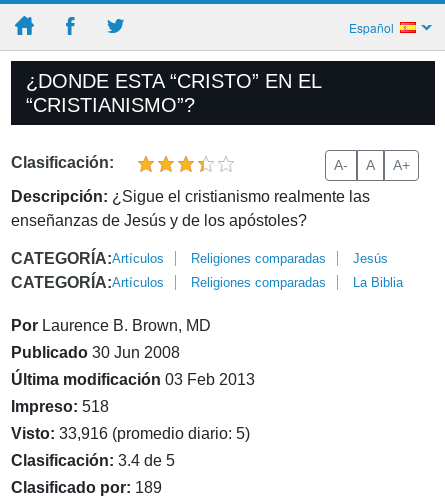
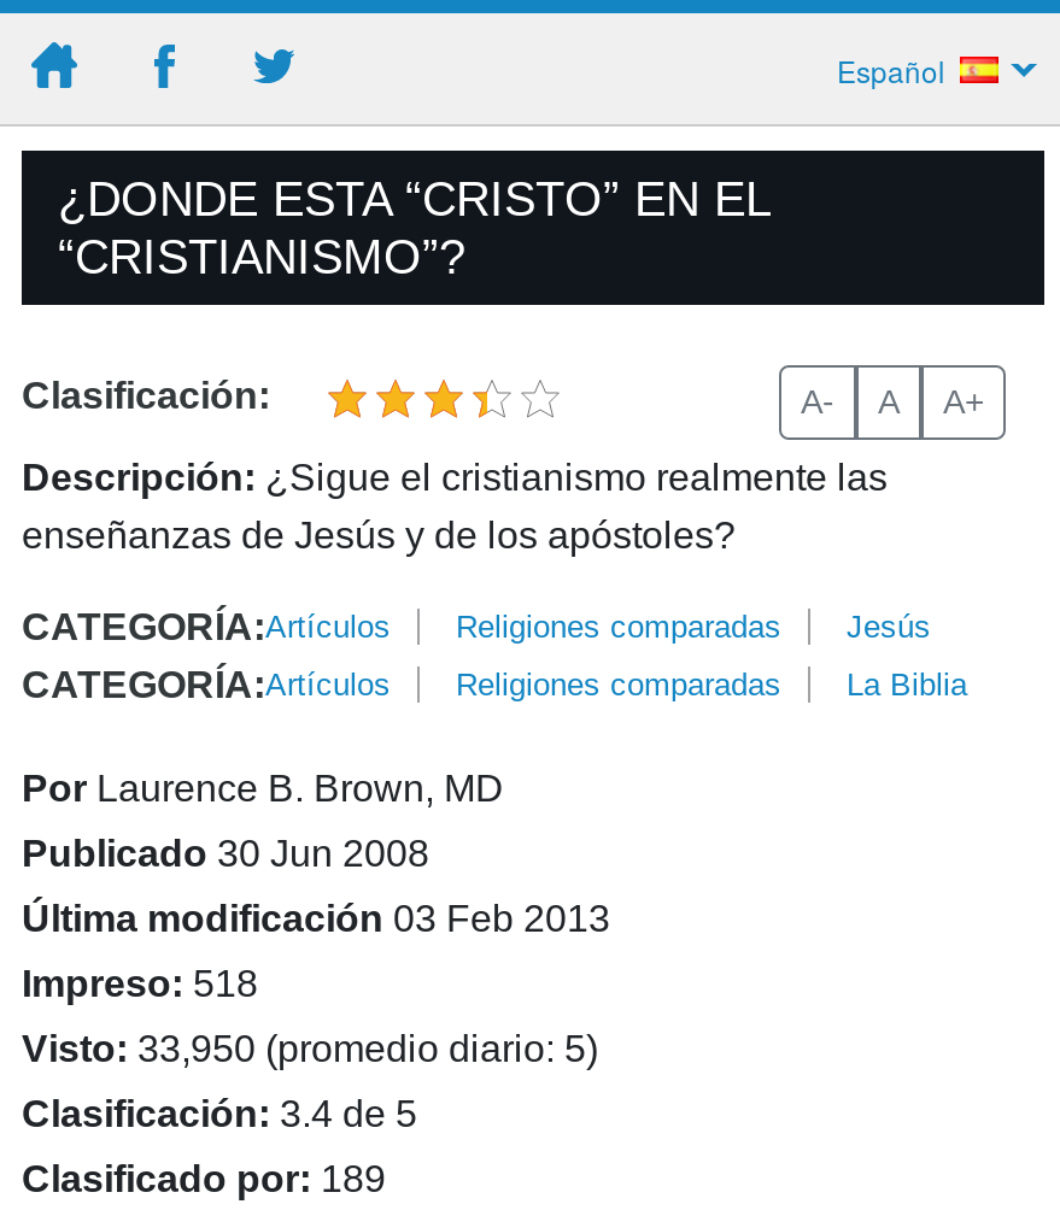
[11,425,250,442] Visto: 33,916 (promedio diario: 5) -> [22,1028,598,1069] Visto: 33,950 (promedio diario: 5)

